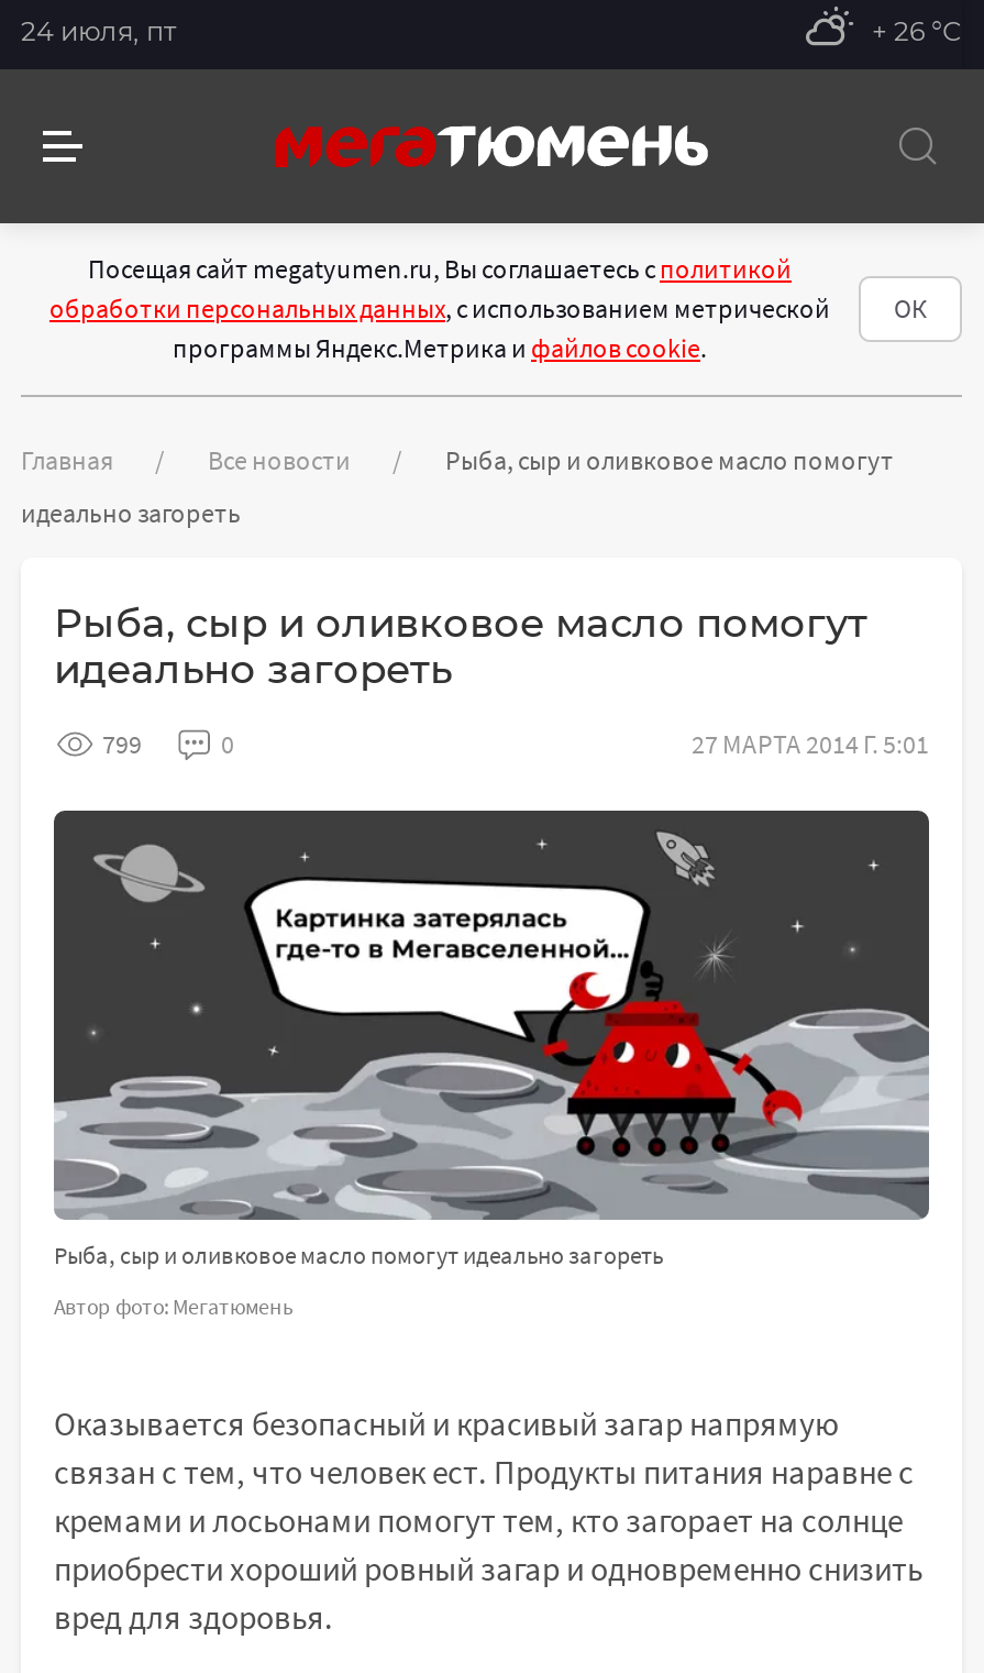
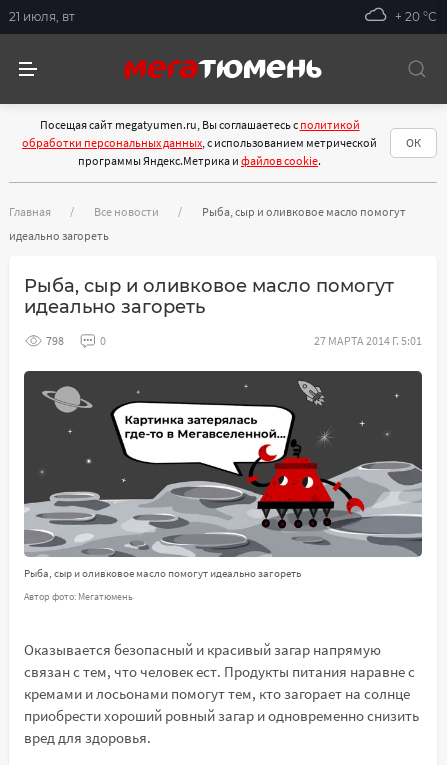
[21,13,177,46] 24 июля, пт -> [9,8,75,23] 21 июля, вт
[872,13,962,46] + 26 °С -> [395,8,437,23] + 20 °С
[102,727,142,760] 799 -> [46,333,64,348] 798

